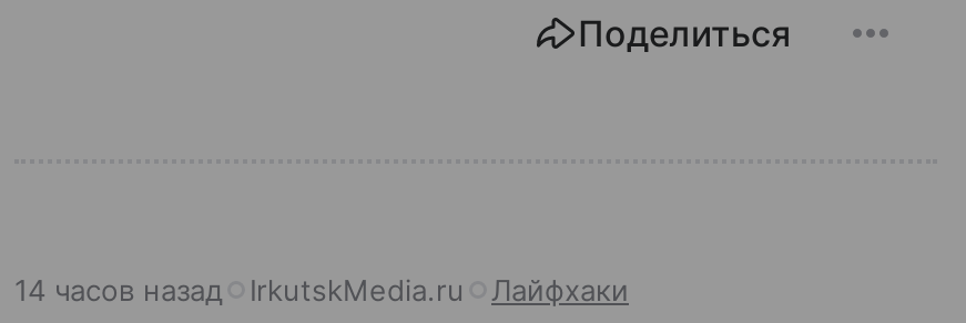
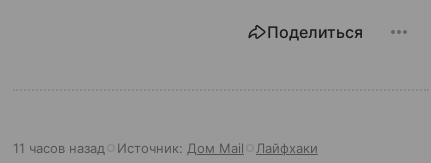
[14,272,465,307] 14 часов назад | IrkutskMedia.ru -> [13,140,244,156] 11 часов назад | Источник: Дом Mail

